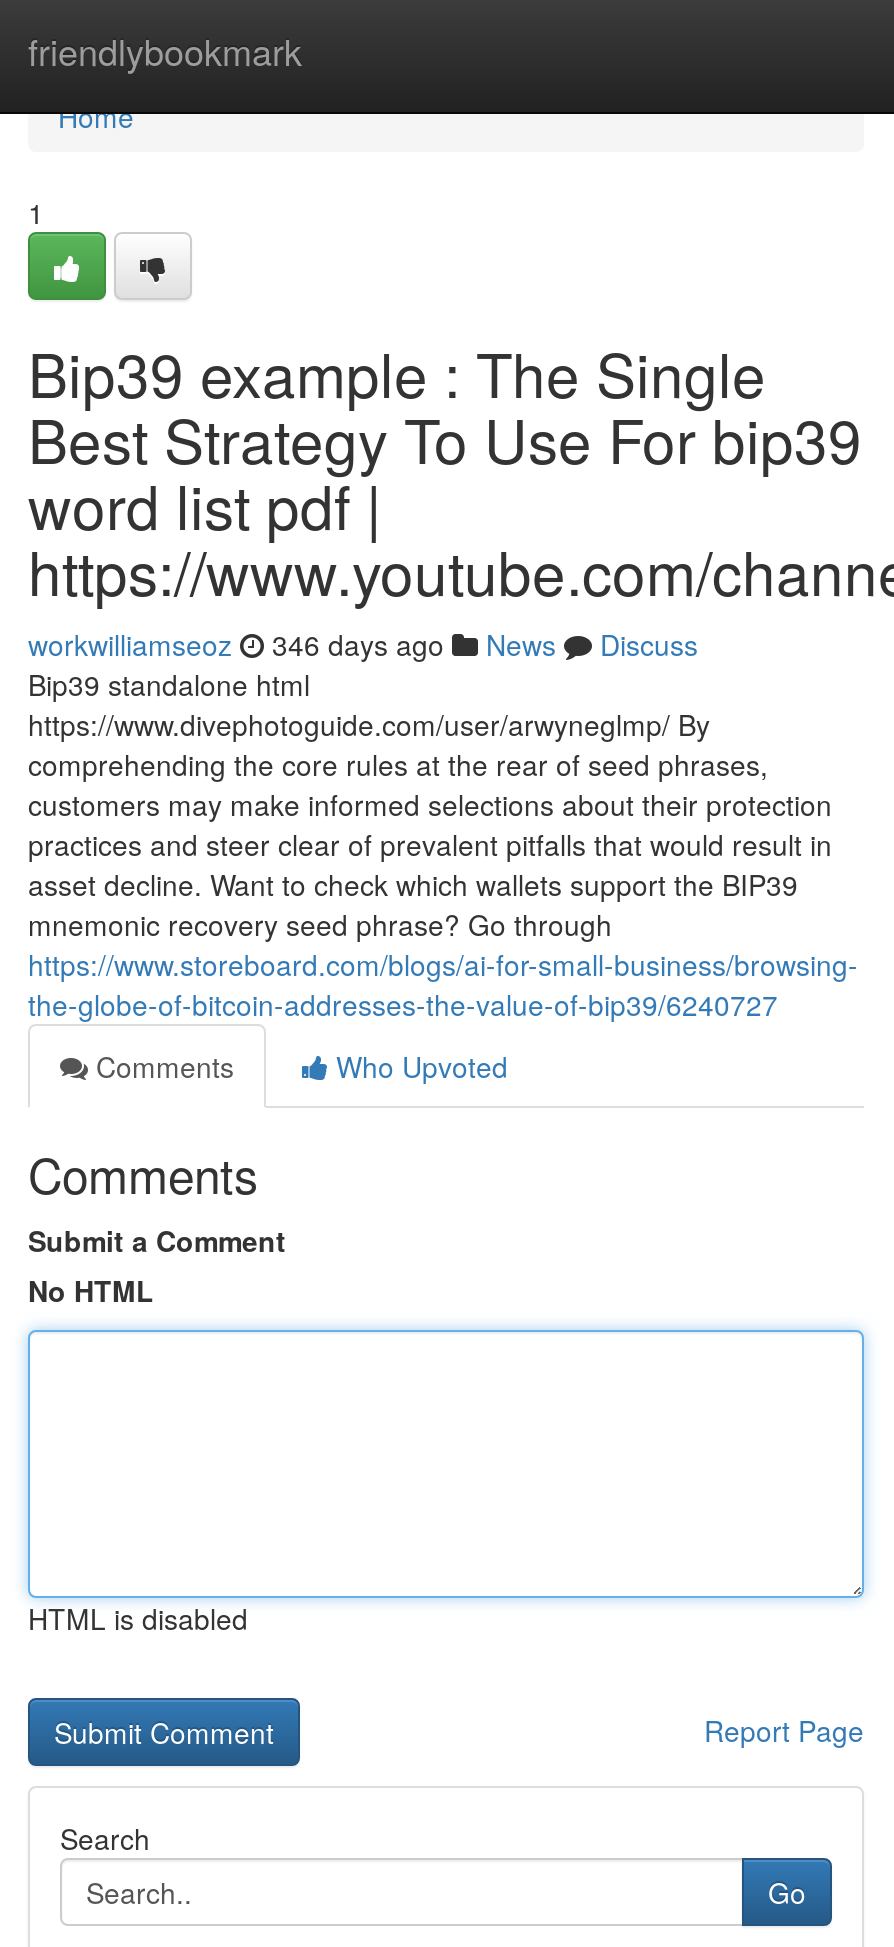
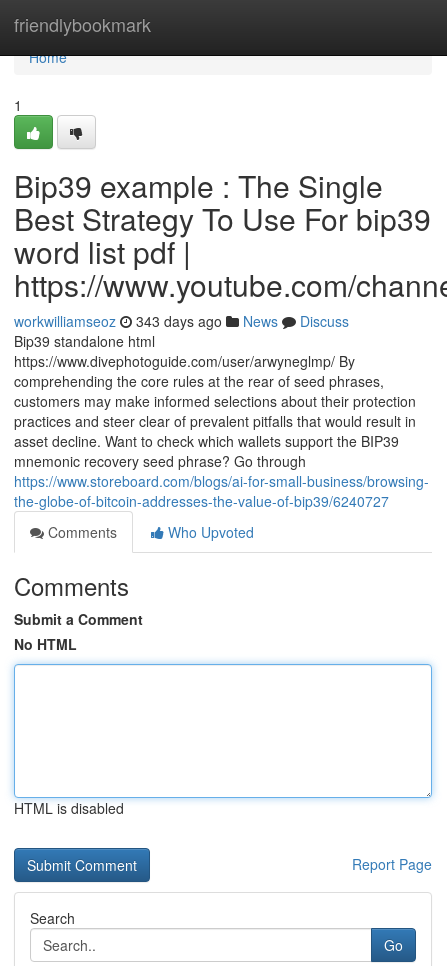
[28,624,698,664] workwilliamseoz 346 days ago News Discuss -> [14,311,349,331] workwilliamseoz 343 days ago News Discuss

